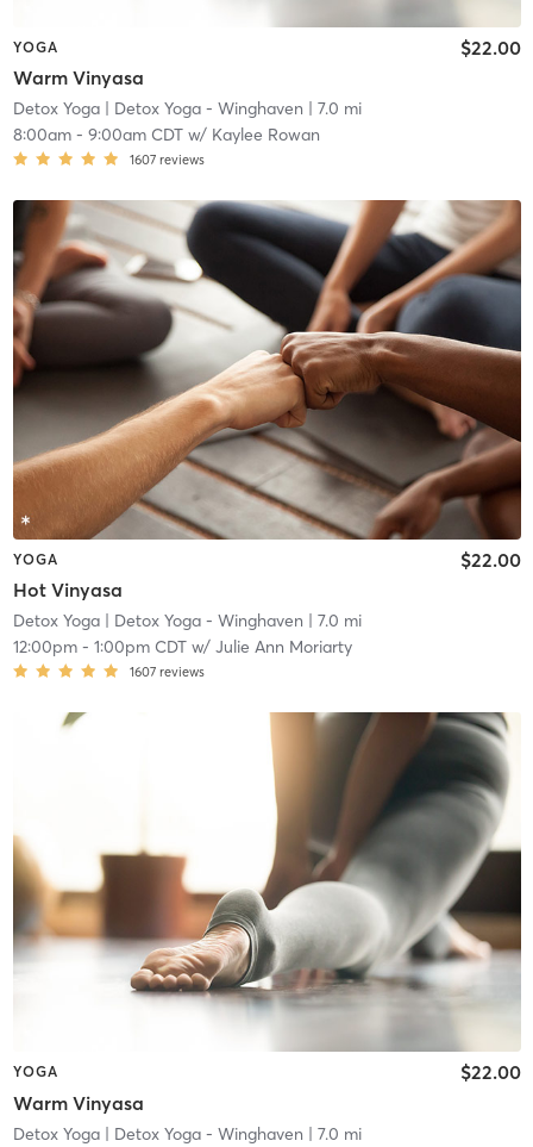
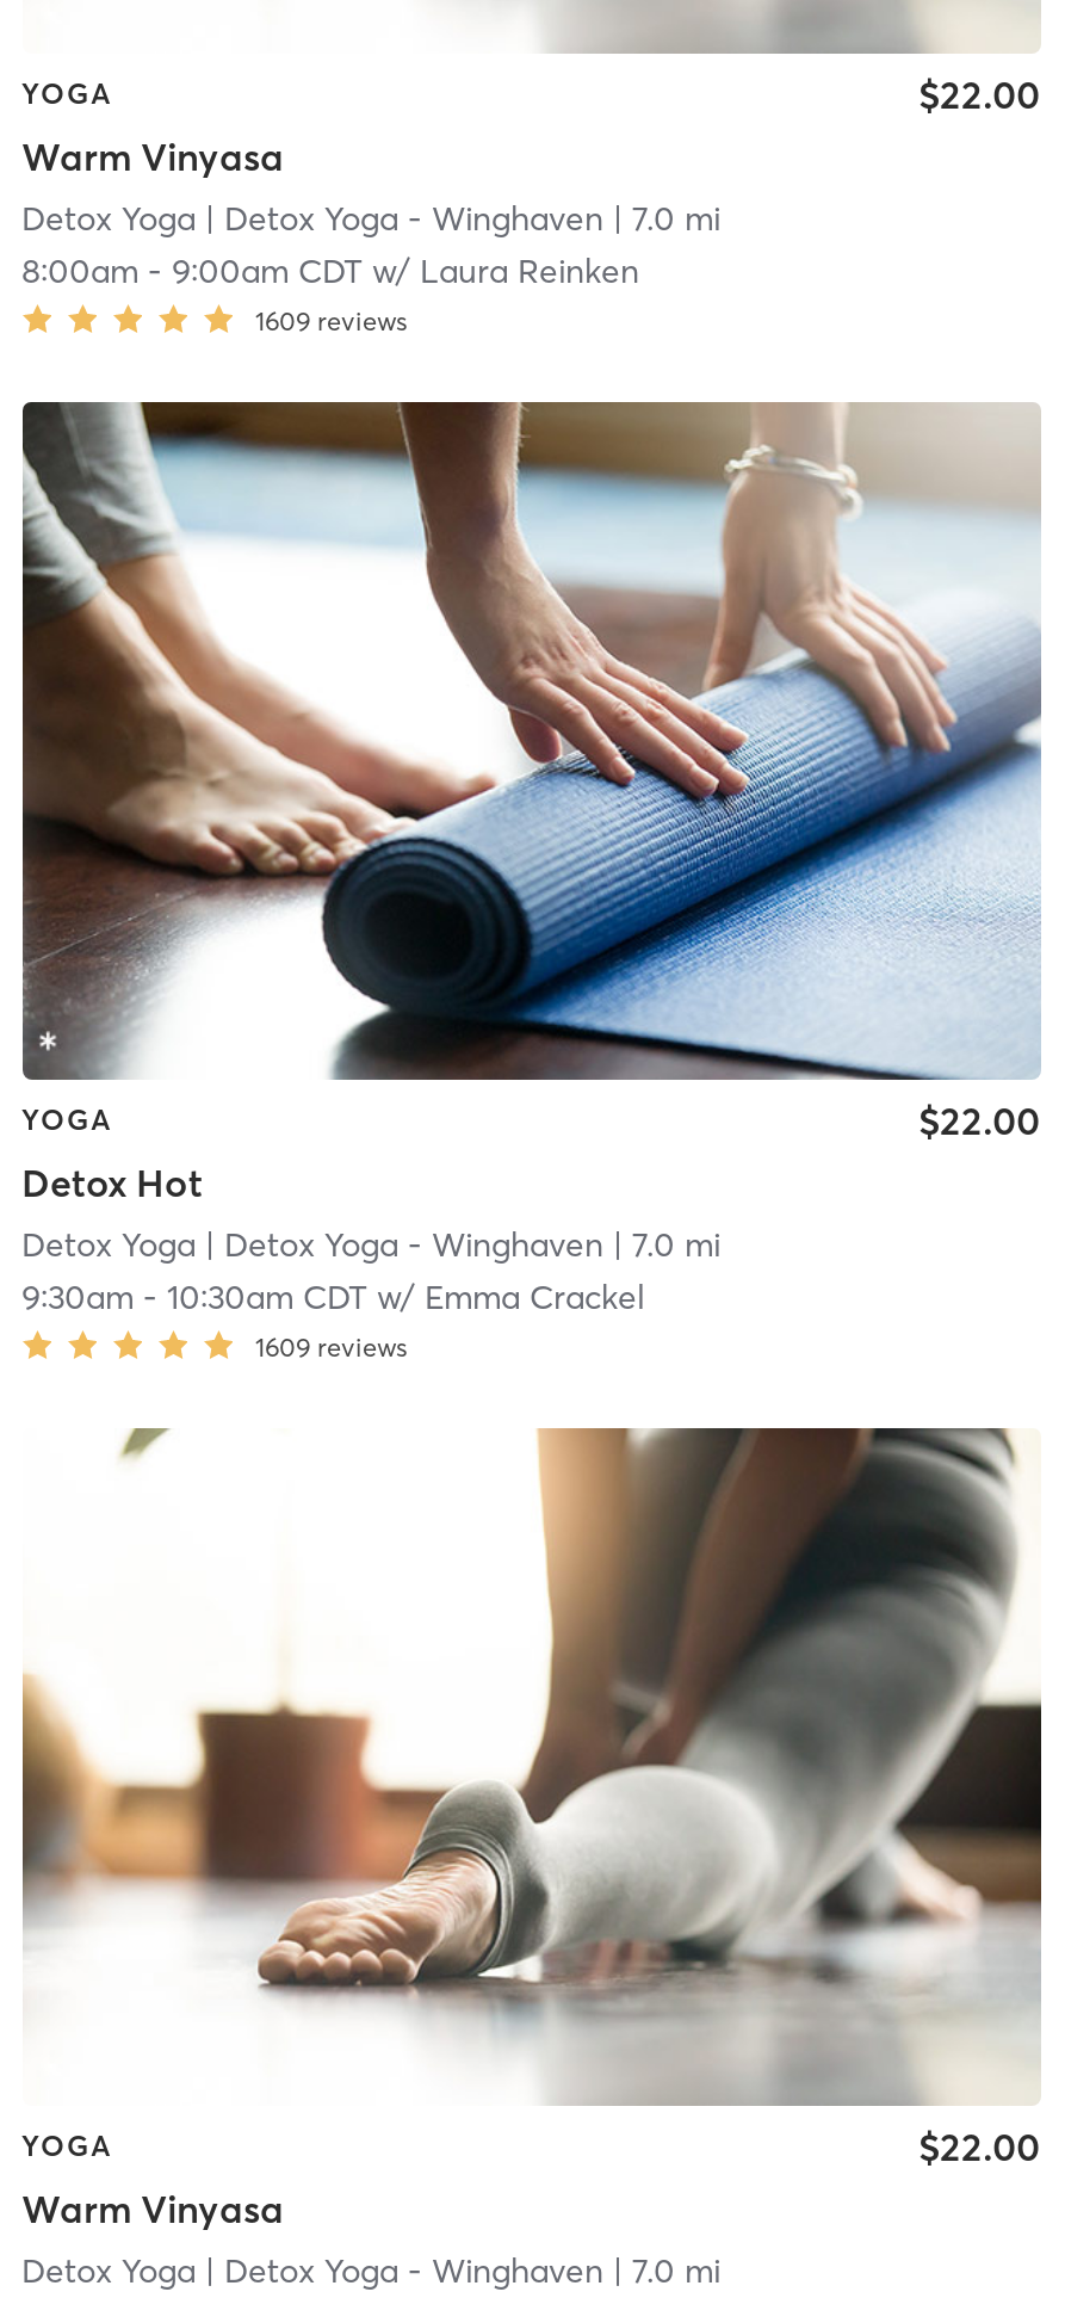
[12,124,319,146] 8:00am - 9:00am CDT w/ Kaylee Rowan -> [21,249,639,292] 8:00am - 9:00am CDT w/ Laura Reinken
[129,152,204,168] 1607 reviews -> [255,304,408,337] 1609 reviews
[12,199,522,602] [image] | Hot Vinyasa -> [20,401,1041,1206] [image] | Detox Hot
[12,636,352,680] 12:00pm - 1:00pm CDT w/ Julie Ann Moriarty | 1607 reviews -> [21,1275,644,1363] 9:30am - 10:30am CDT w/ Emma Crackel | 1609 reviews

